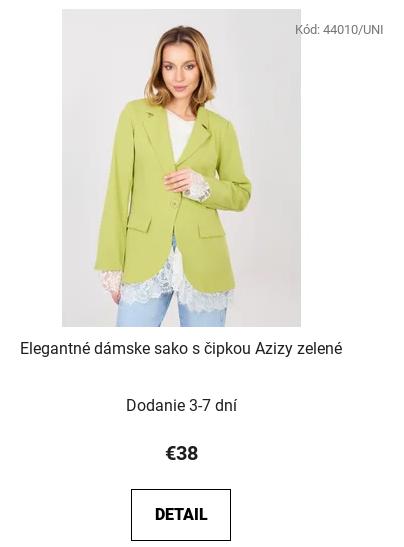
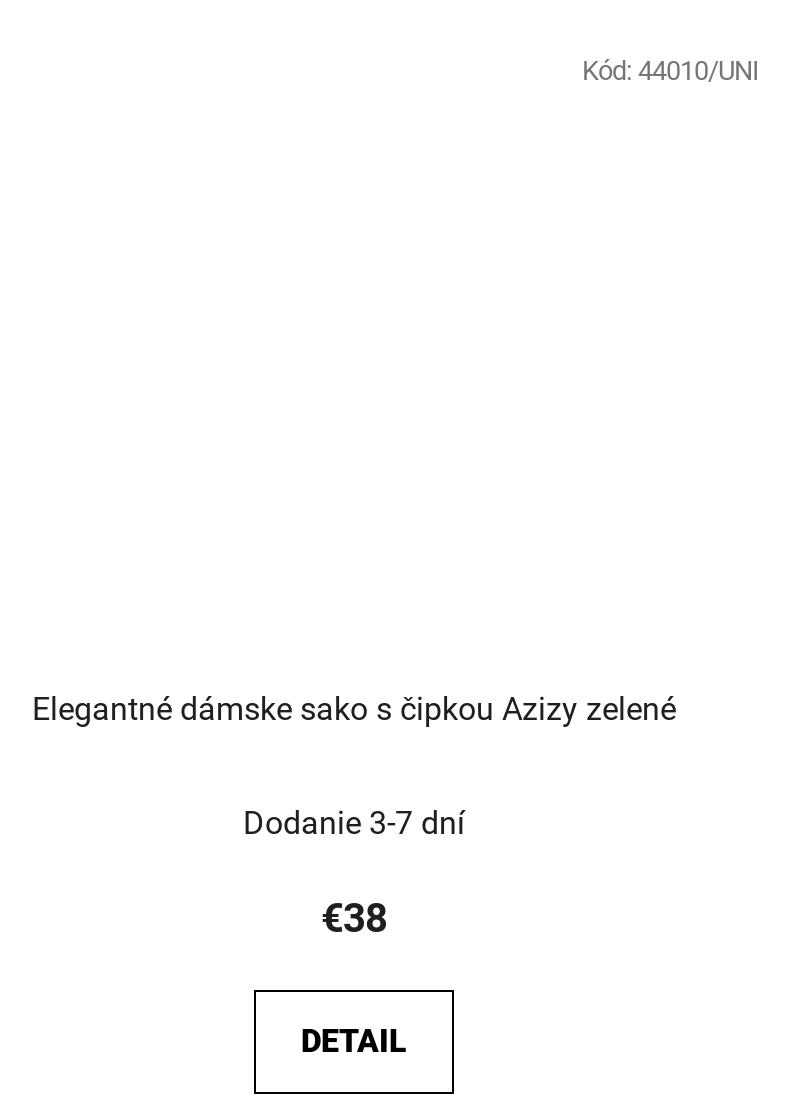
[62,9,301,328] [image] -> none

